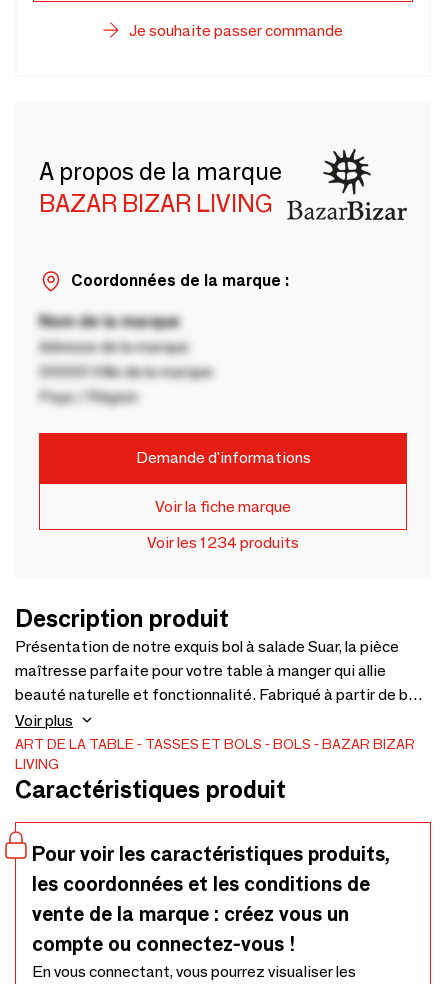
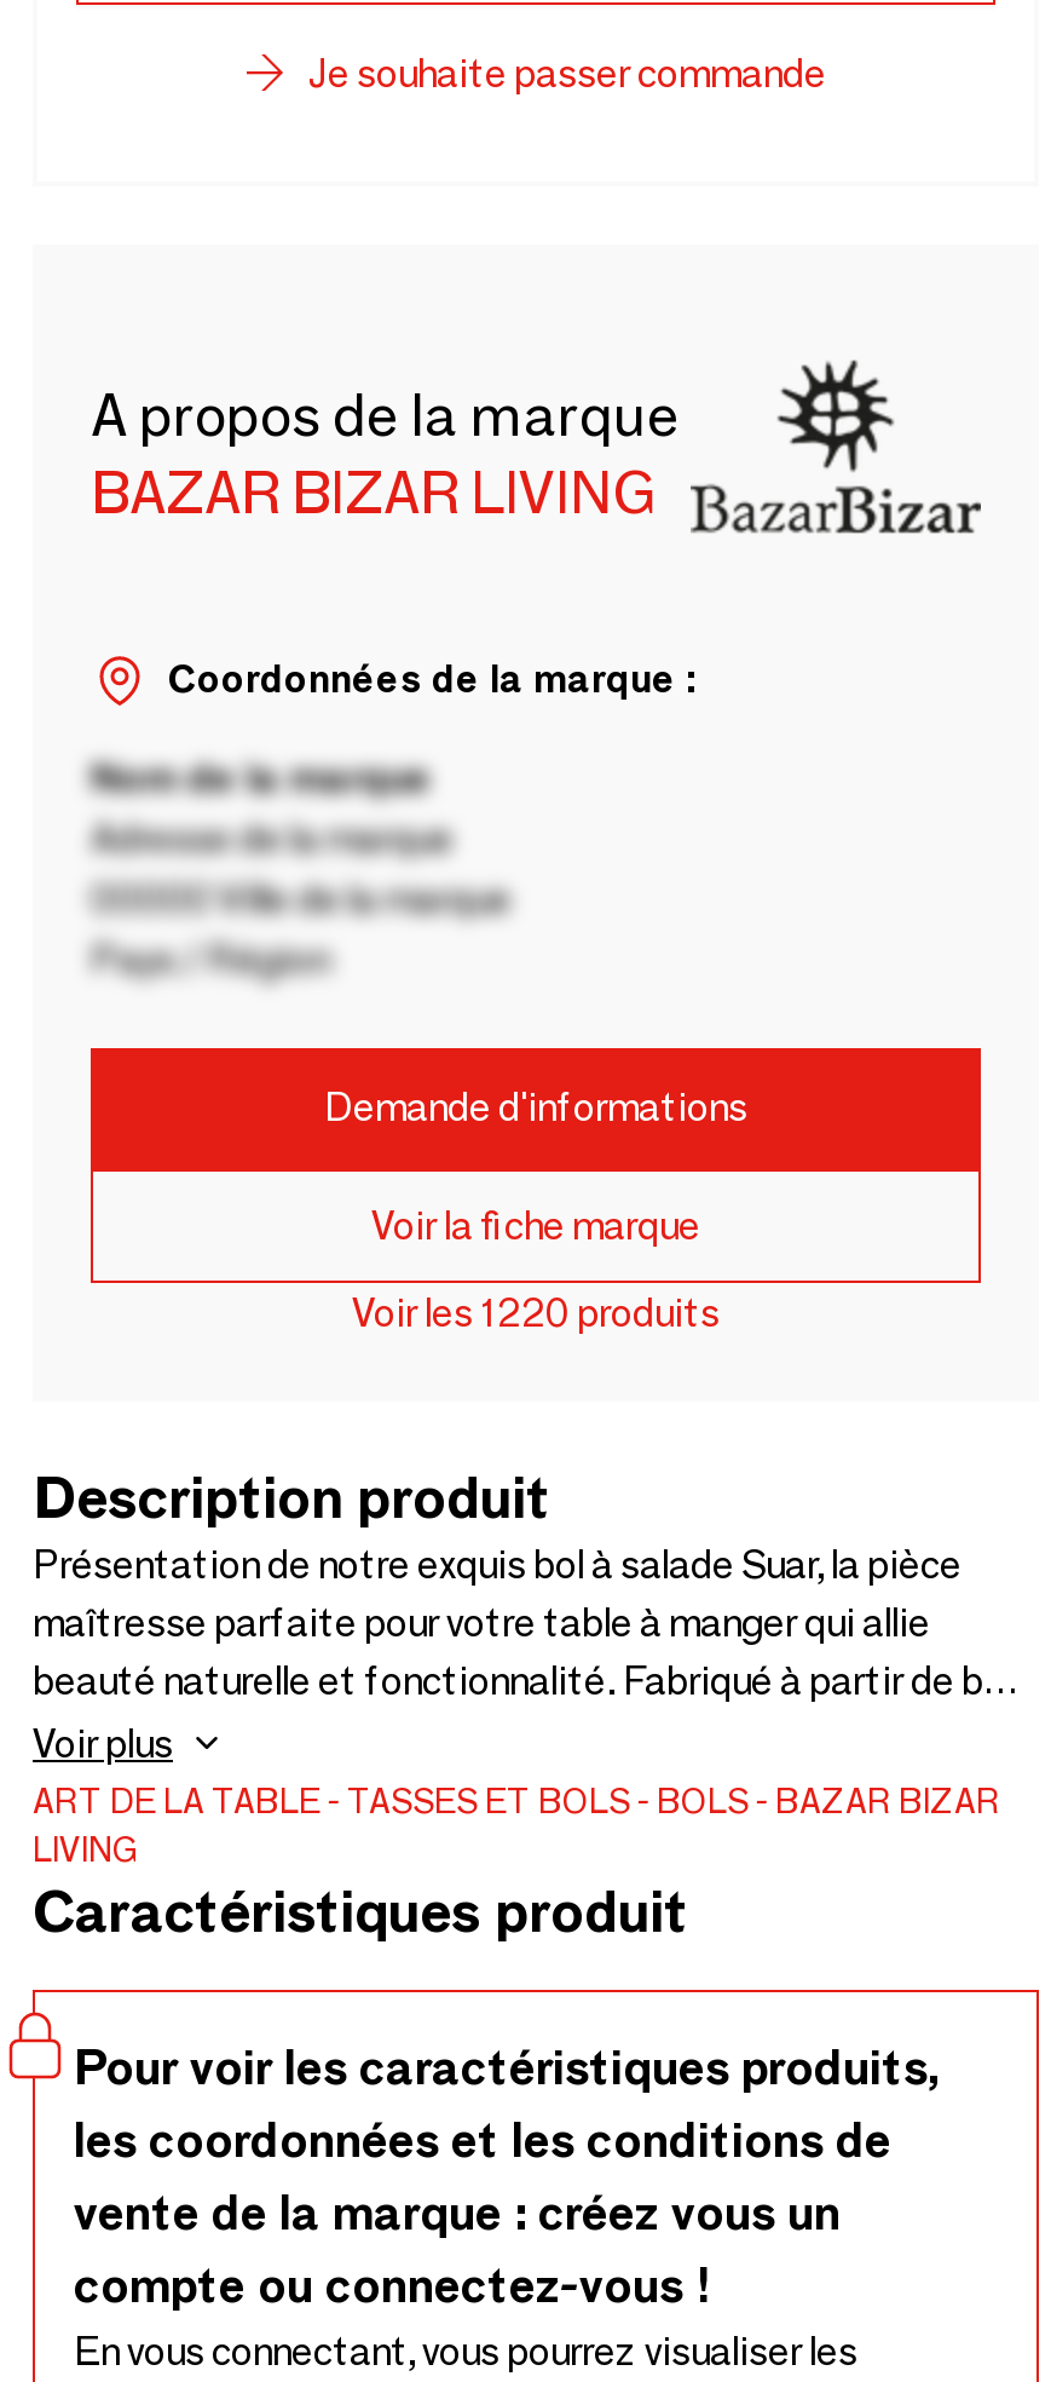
[147,533,299,552] Voir les 1234 produits -> [352,1289,720,1335] Voir les 1220 produits

